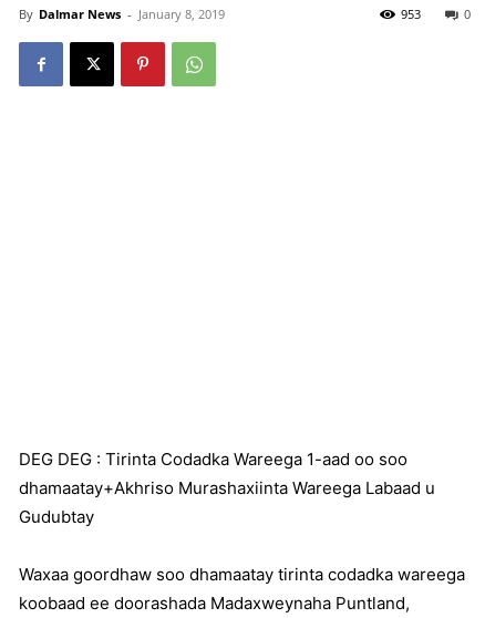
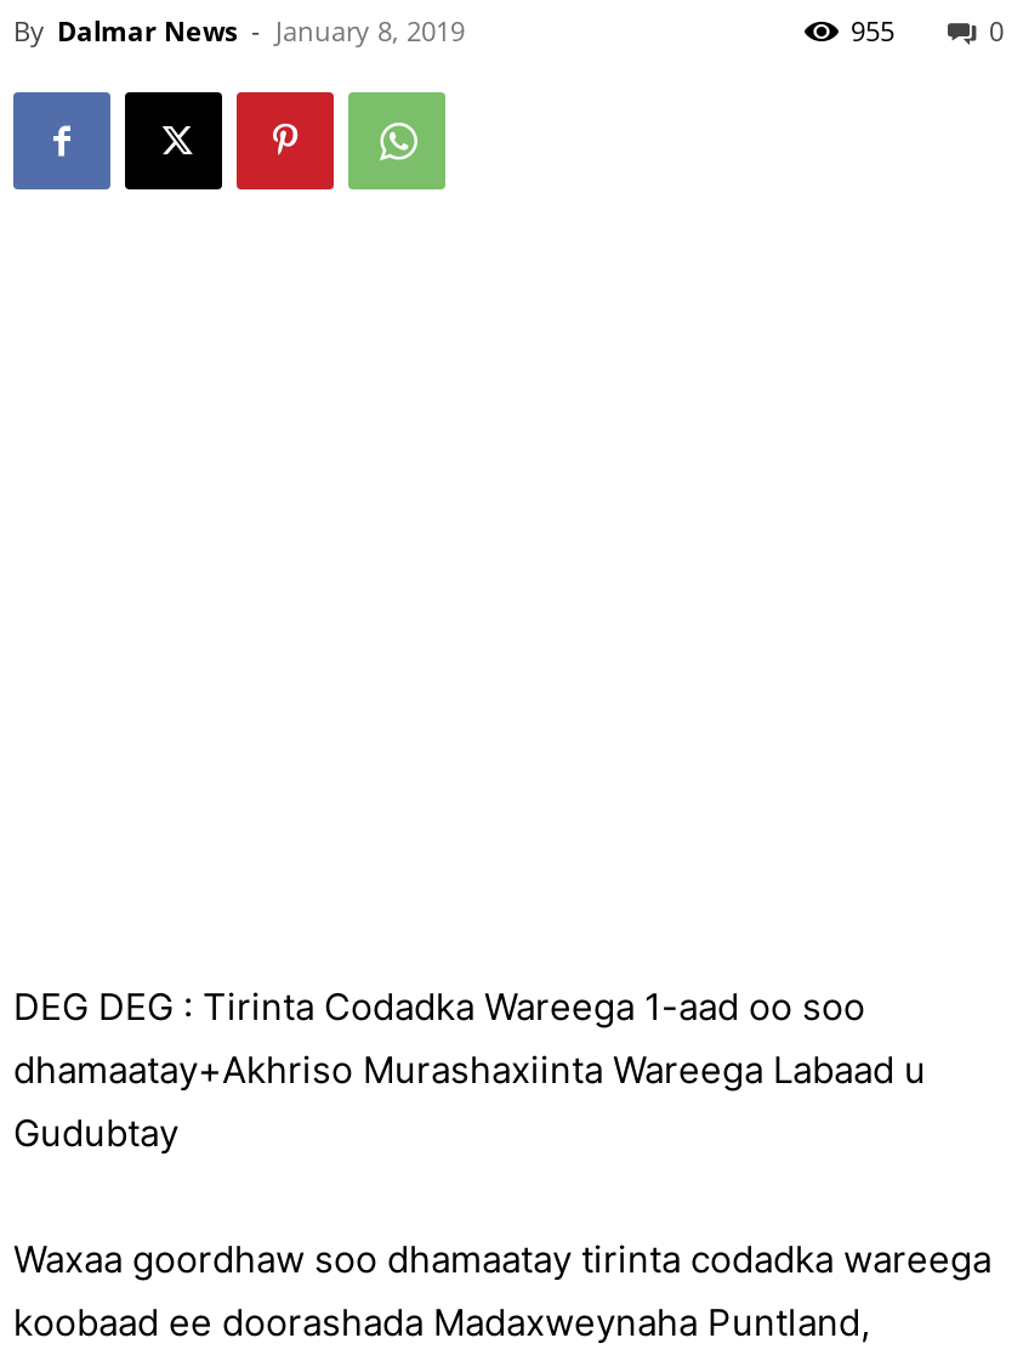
[401,6,421,22] 953 -> [851,12,894,49] 955

